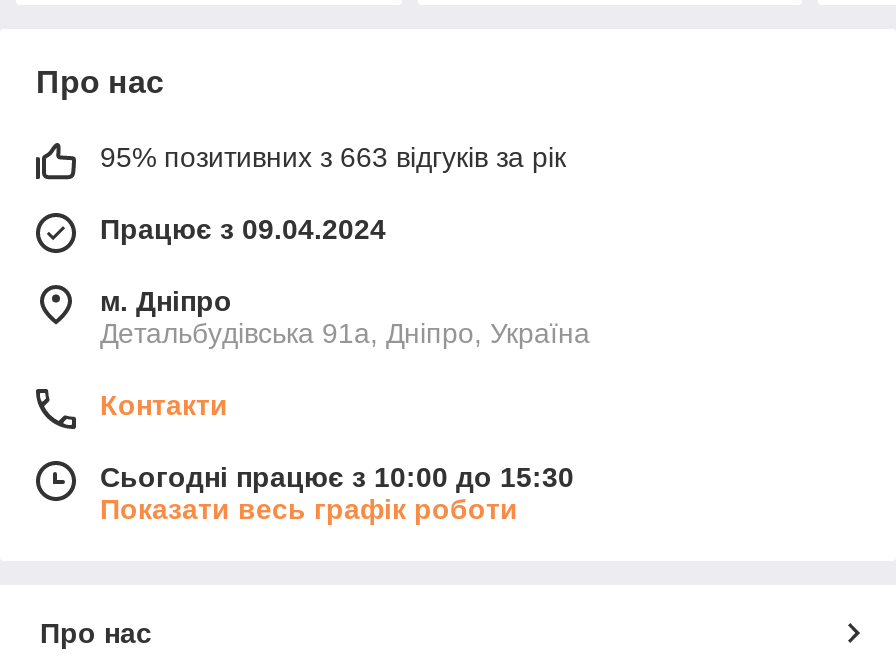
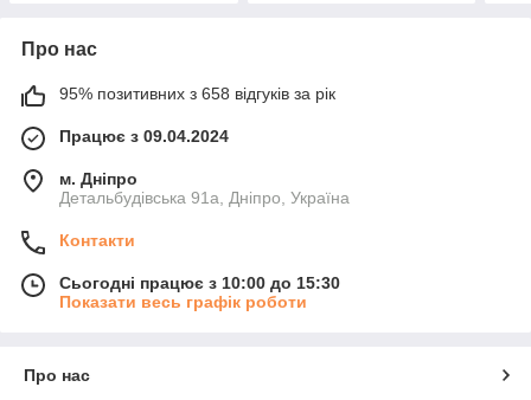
[100,141,566,173] 95% позитивних з 663 відгуків за рік -> [59,84,335,103] 95% позитивних з 658 відгуків за рік

